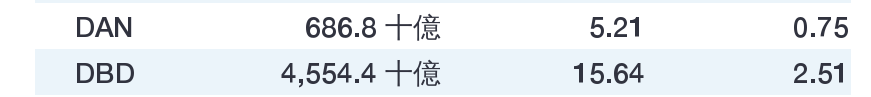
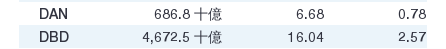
[589,9,645,43] 5.21 -> [296,5,324,22] 6.68
[793,9,849,43] 0.75 -> [398,5,426,22] 0.78
[281,55,441,89] 4,554.4十億 -> [142,28,222,45] 4,672.5十億
[573,55,645,89] 15.64 -> [288,28,324,45] 16.04
[793,55,849,89] 2.51 -> [398,28,426,45] 2.57

